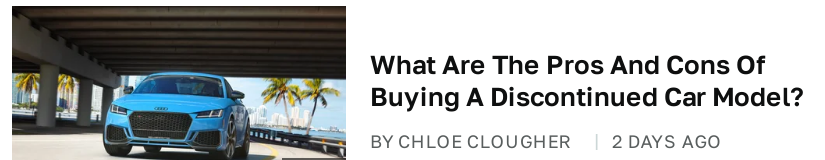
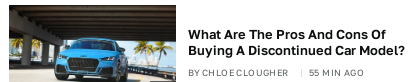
[370,129,722,151] BY CHLOE CLOUGHER 2 DAYS AGO -> [188,66,364,77] BY CHLOE CLOUGHER 55 MIN AGO

